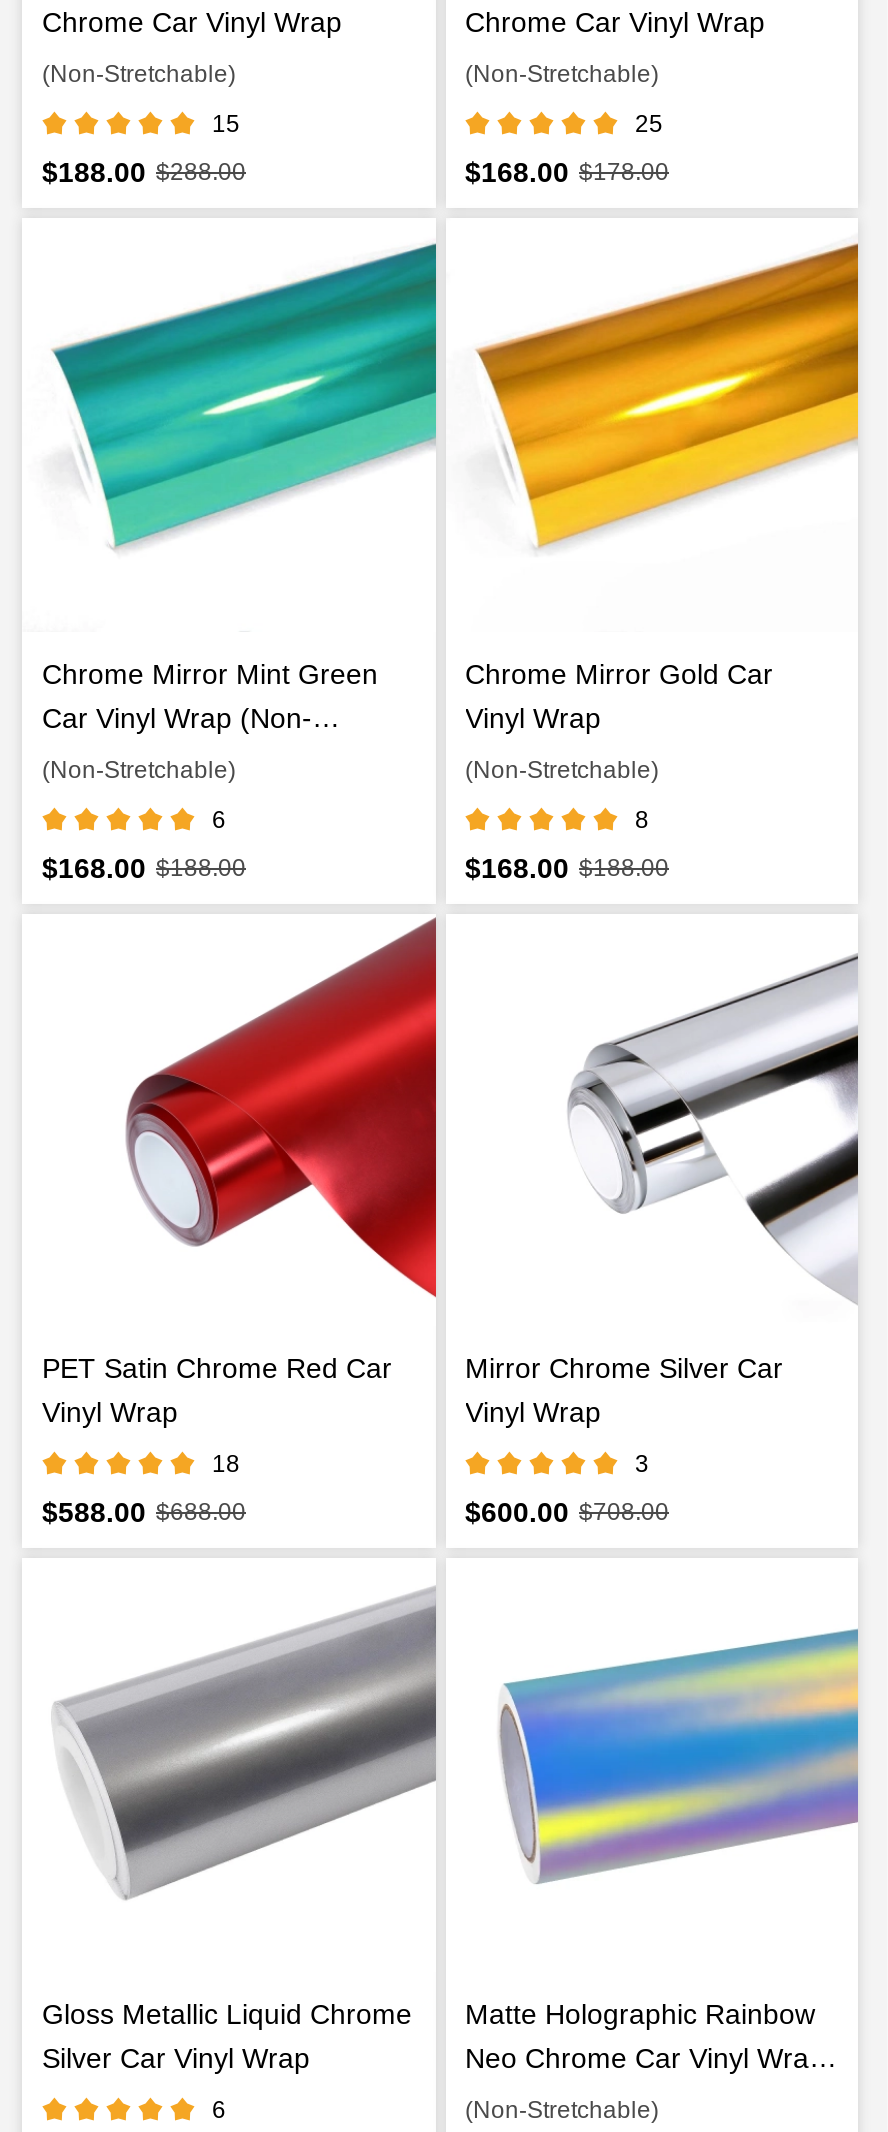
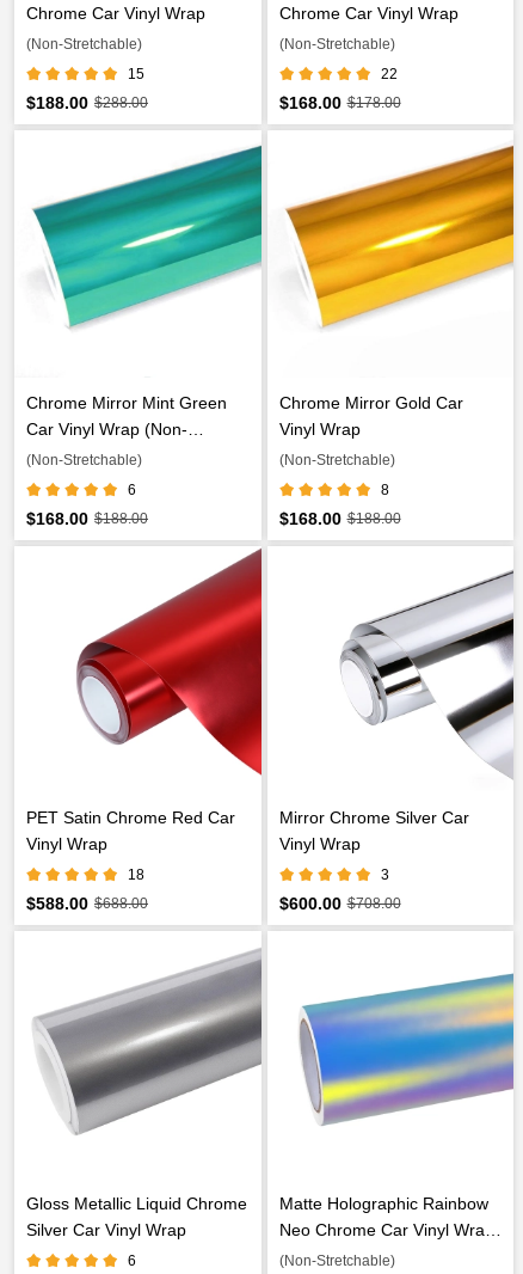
[635,110,663,138] 25 -> [380,66,397,82] 22

